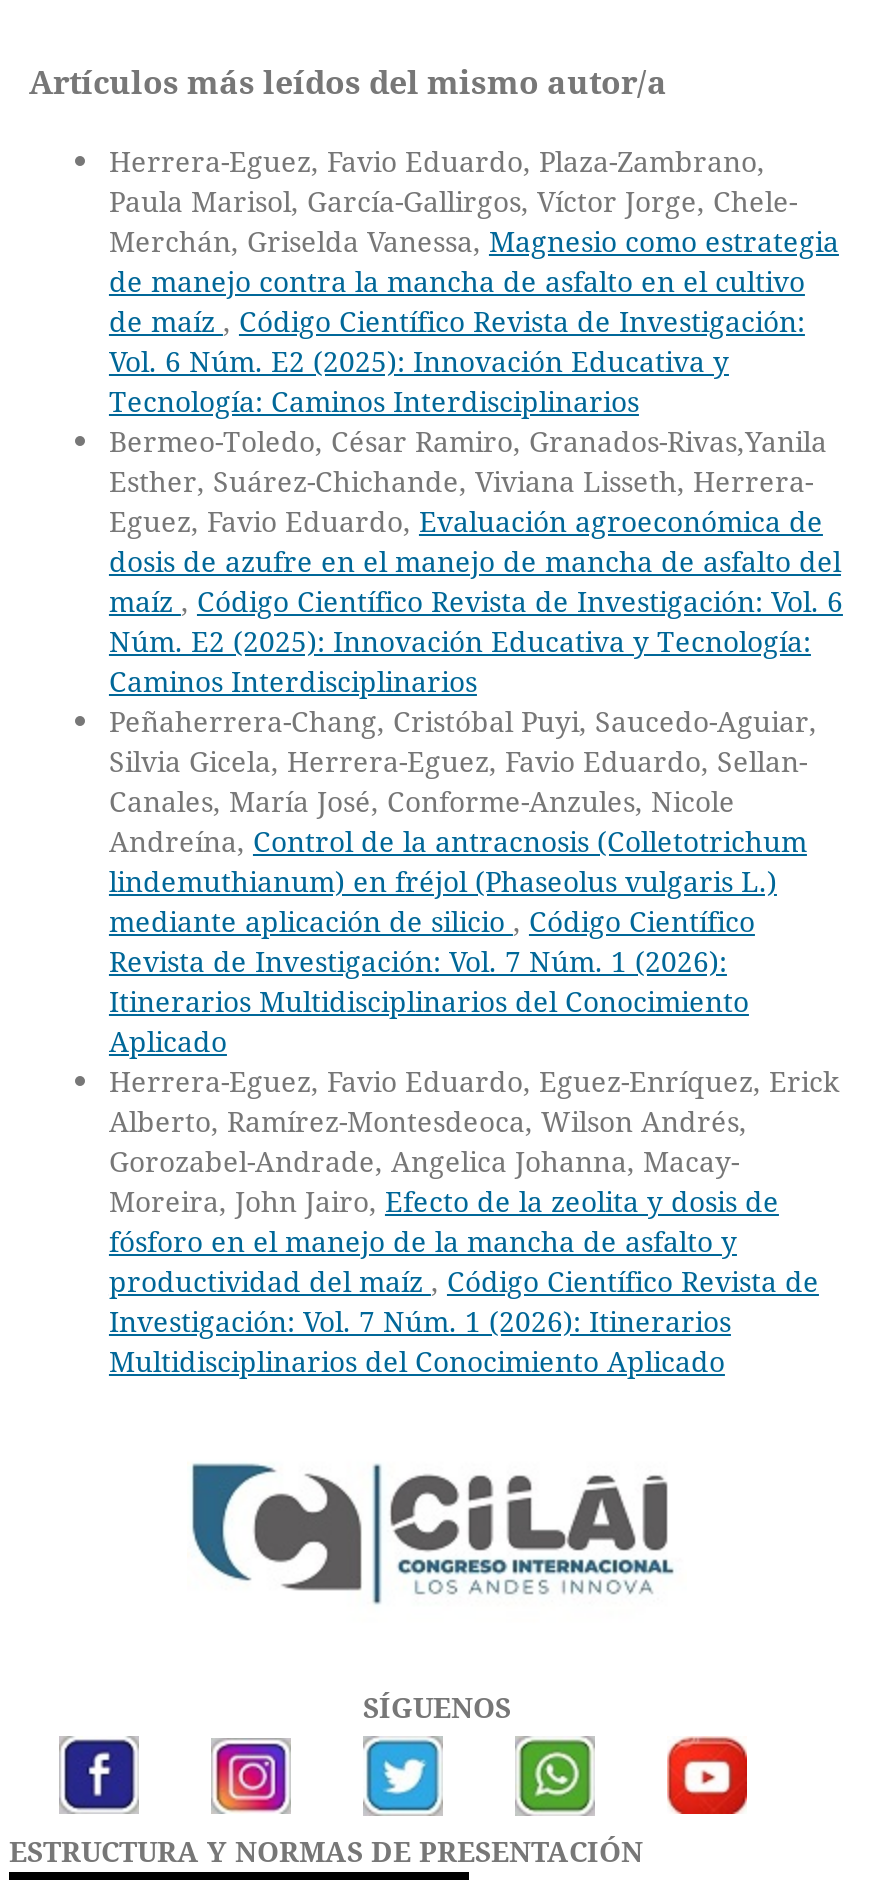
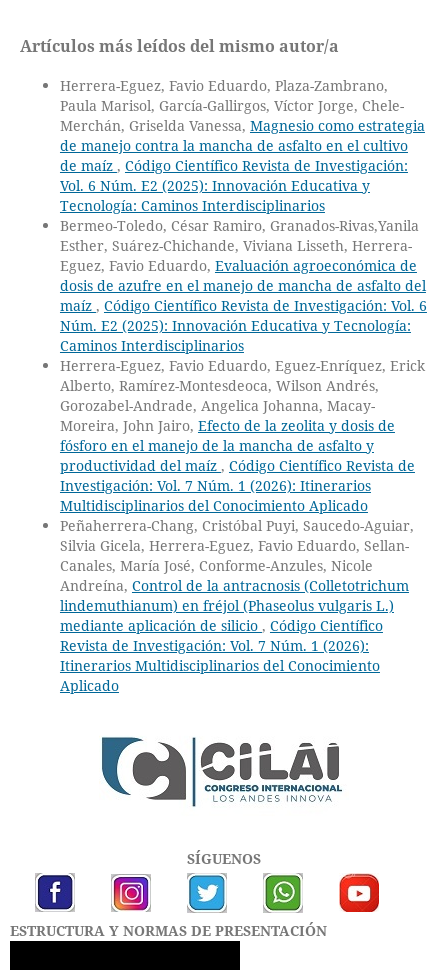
moved [109,703,817,1061] -> [60,516,414,695]: Peñaherrera-Chang, Cristóbal Puyi, Saucedo-Aguiar, | Silvia Gicela, Herrera-Eguez, Favio Eduardo, Sellan- | Canales, María José, Conforme-Anzules, Nicole | ... | Itinerarios Multidisciplinarios del Conocimiento | Aplicado
moved [109,1063,839,1381] -> [60,356,425,515]: Herrera-Eguez, Favio Eduardo, Eguez-Enríquez, Erick | Alberto, Ramírez-Montesdeoca, Wilson Andrés, | Gorozabel-Andrade, Angelica Johanna, Macay- | Moreira, John Jairo, Efecto de la zeolita y dosis de | fósforo en el manejo de la mancha de asfalto y | productividad del maíz, Código Científico Revista de | Investigación: Vol. 7 Núm. 1 (2026): Itinerarios | Multidisciplinarios del Conocimiento Aplicado

